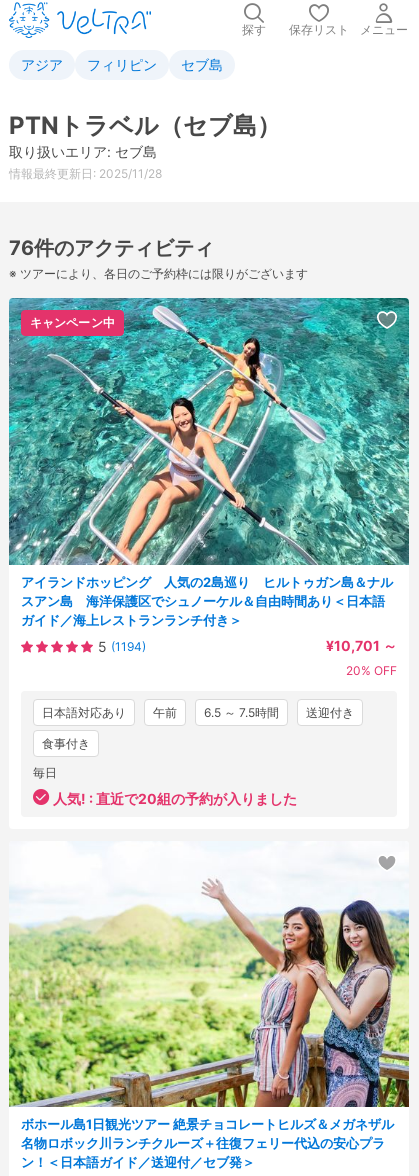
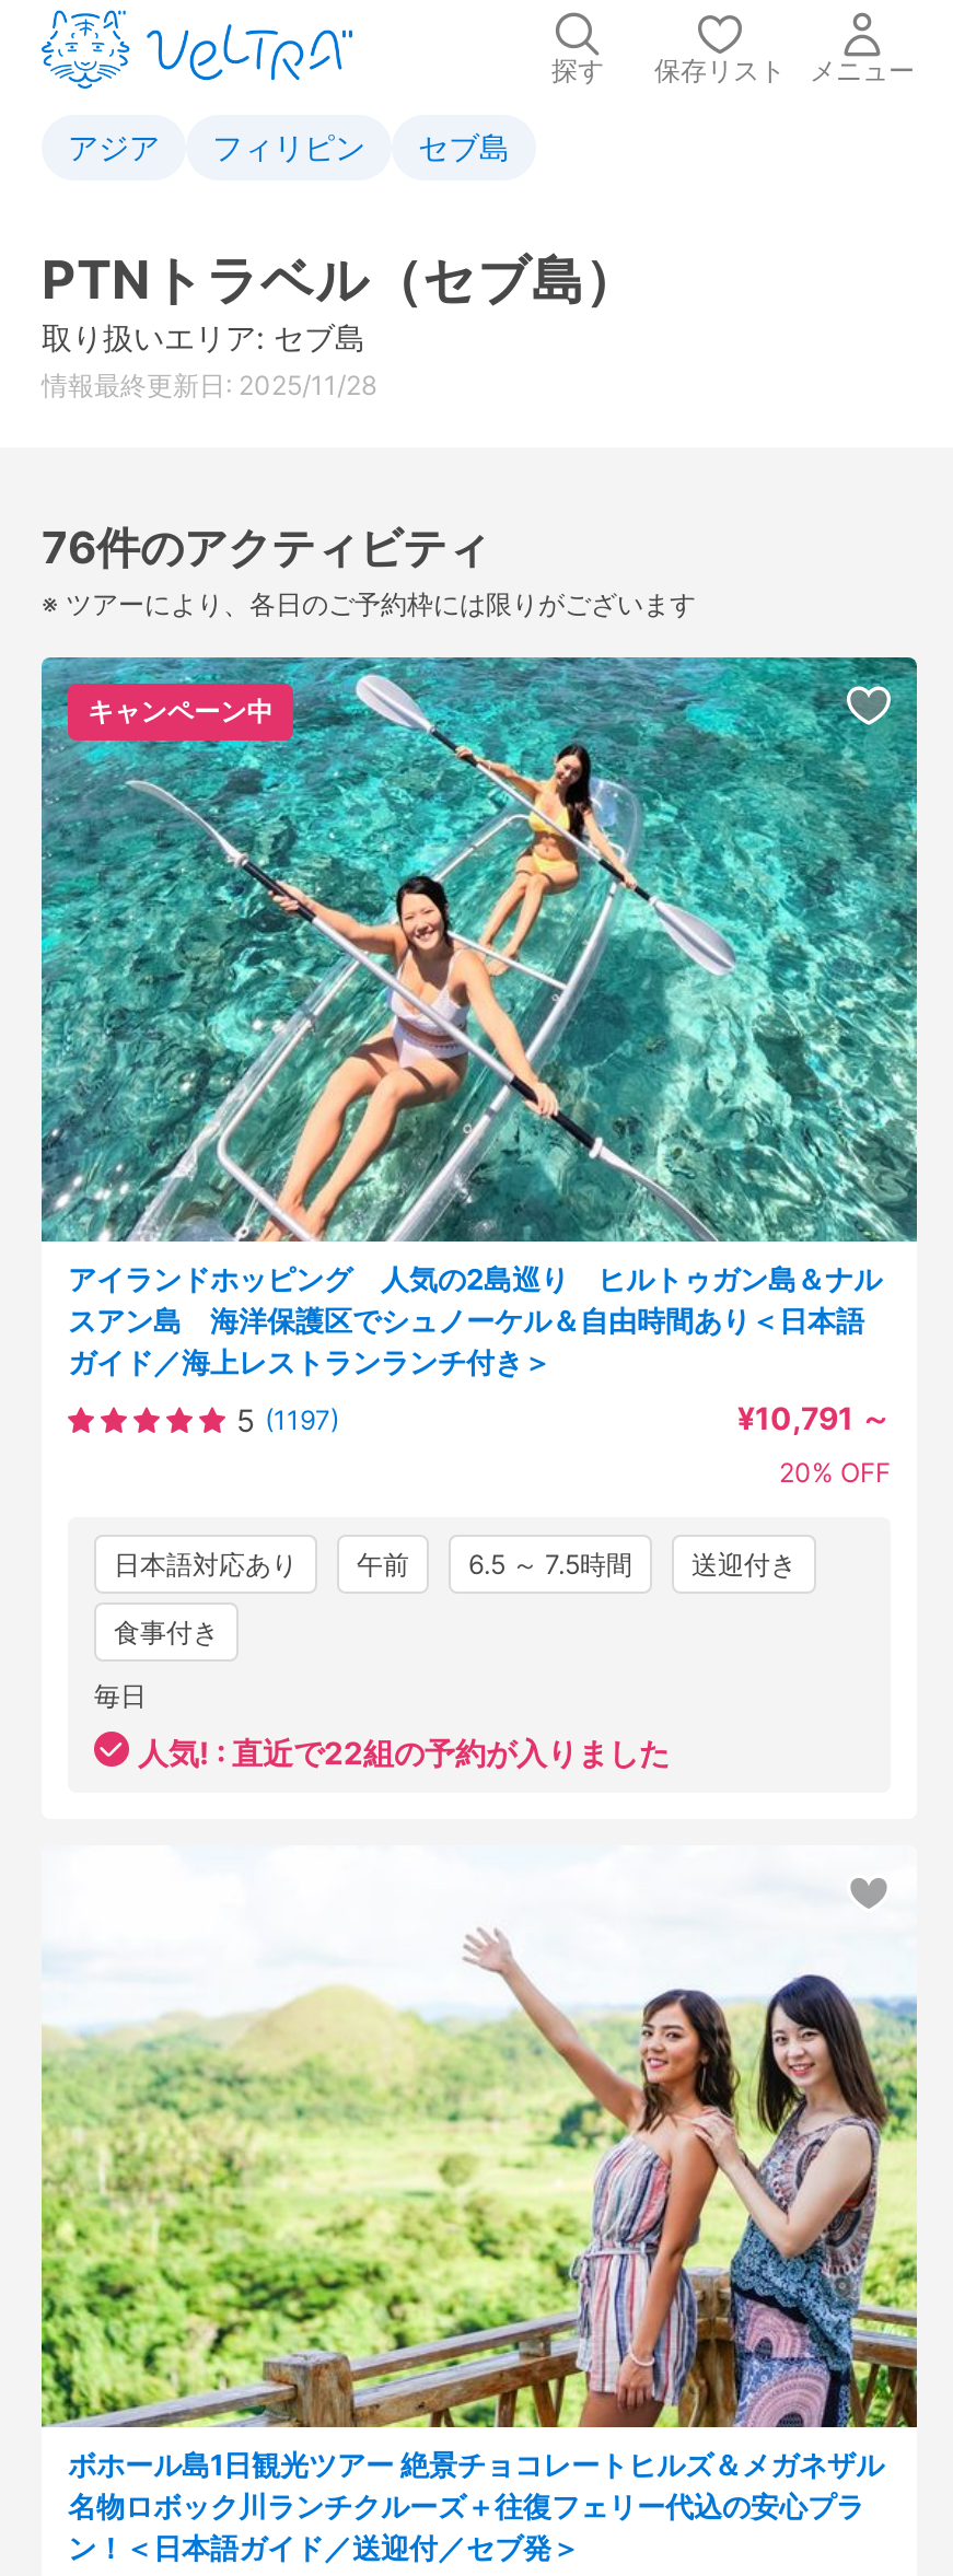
[98,638,146,655] 5 (1194) -> [236,1401,339,1438] 5 (1197)
[326,637,397,654] ¥10,701～ -> [737,1399,891,1436] ¥10,791～
[53,790,297,807] 人気! :直近で20組の予約が入りました -> [138,1733,670,1770] 人気! :直近で22組の予約が入りました

